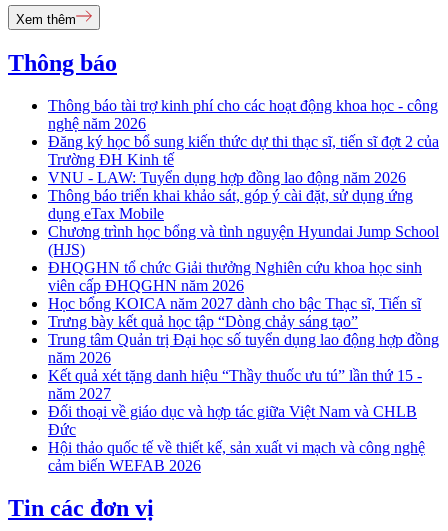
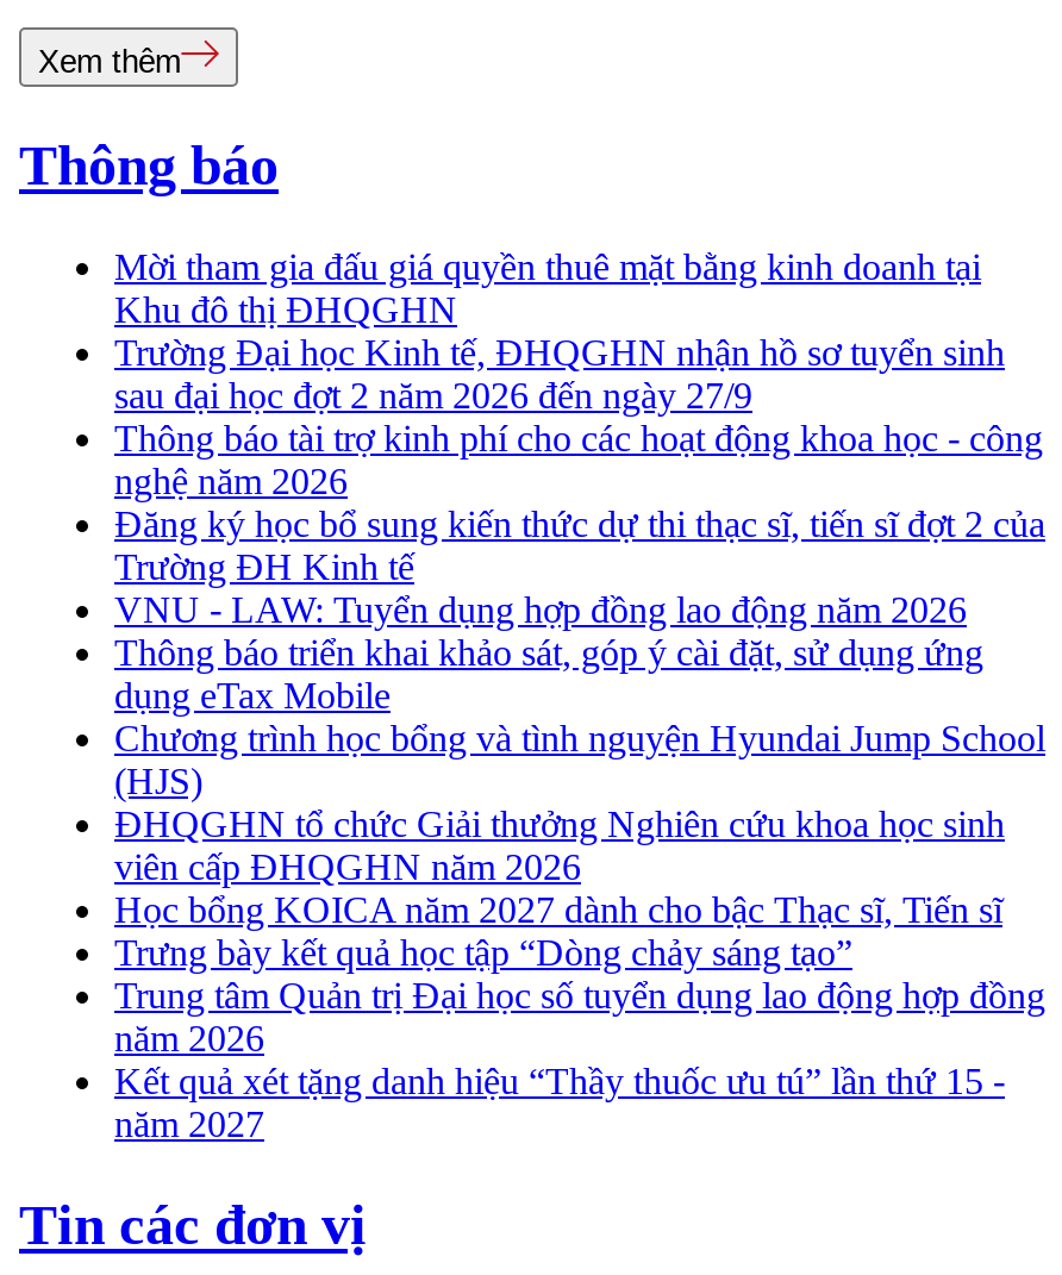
none -> [114,247,1005,416] Mời tham gia đấu giá quyền thuê mặt bằng kinh doanh tại | Khu đô thị ĐHQGHN | Trường Đại học Kinh tế, ĐHQGHN nhận hồ sơ tuyển sinh | sau đại học đợt 2 năm 2026 đến ngày 27/9
moved [48,97,439,402] -> [114,418,1045,1145]: Thông báo tài trợ kinh phí cho các hoạt động khoa học - công | nghệ năm 2026 | Đăng ký học bổ sung kiến thức dự thi thạc sĩ, tiến sĩ đợt 2 của | ... | Kết quả xét tặng danh hiệu “Thầy thuốc ưu tú” lần thứ 15 - | năm 2027
[48,403,425,474] Đối thoại về giáo dục và hợp tác giữa Việt Nam và CHLB | Đức | Hội thảo quốc tế về thiết kế, sản xuất vi mạch và công nghệ | cảm biến WEFAB 2026 -> none

